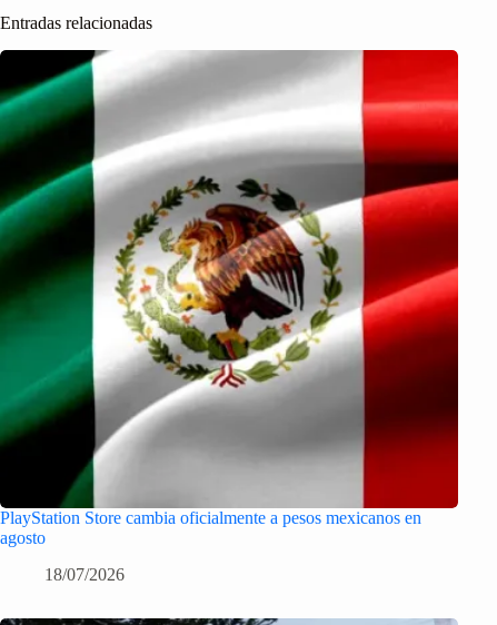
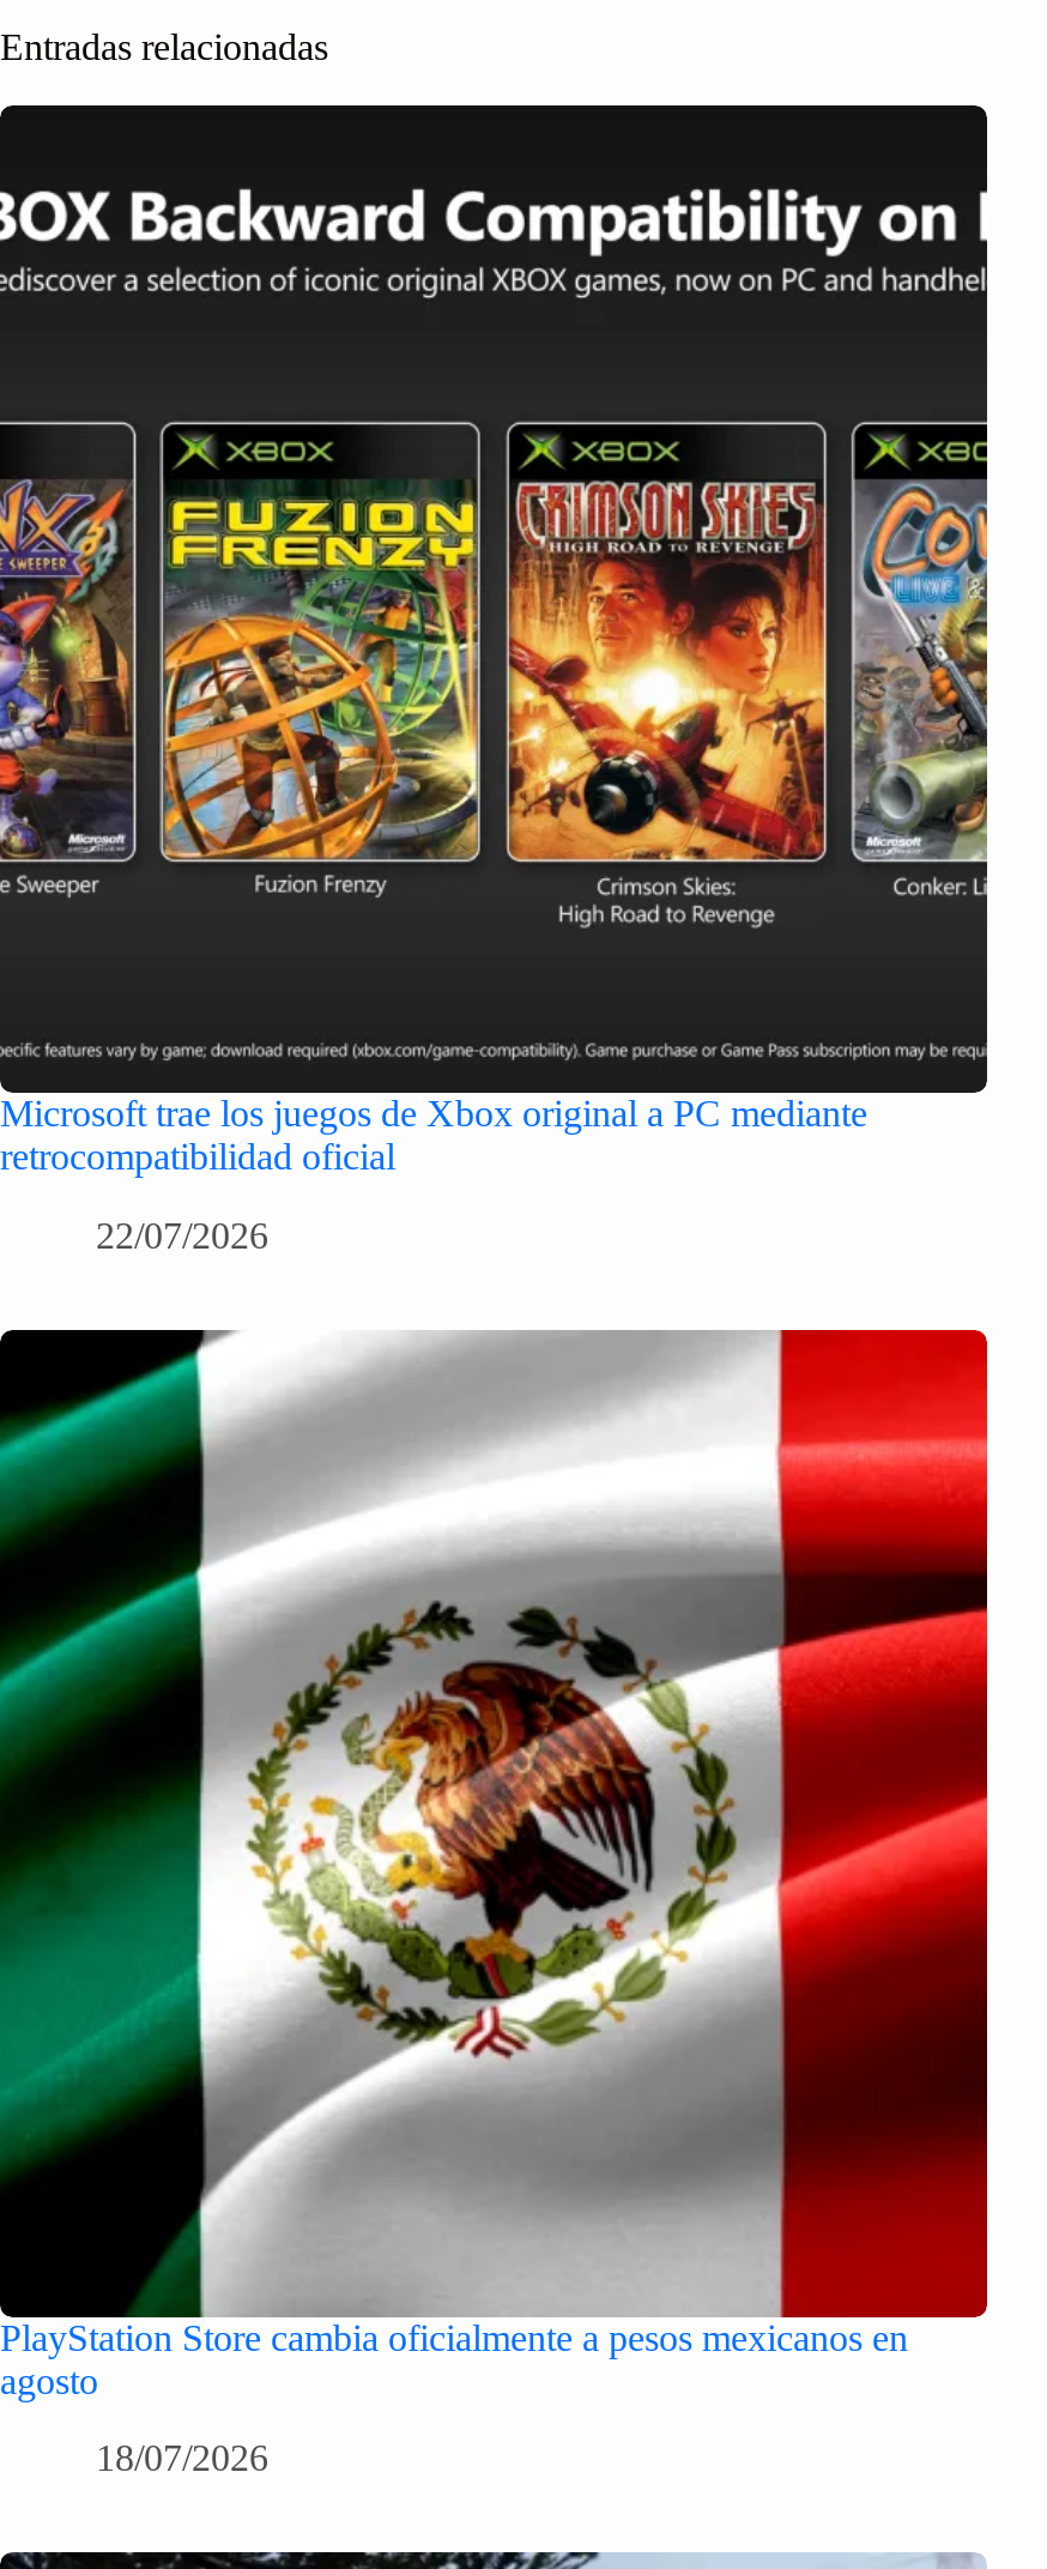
none -> [0,103,989,1255] [image] | Microsoft trae los juegos de Xbox original a PC mediante | retrocompatibilidad oficial | 22/07/2026

